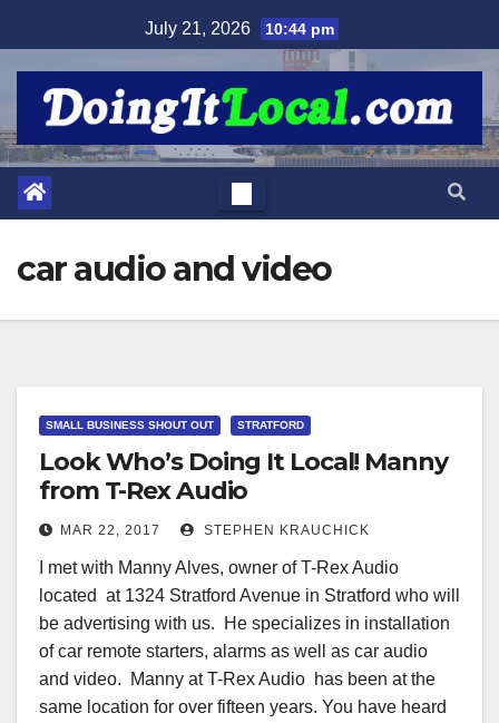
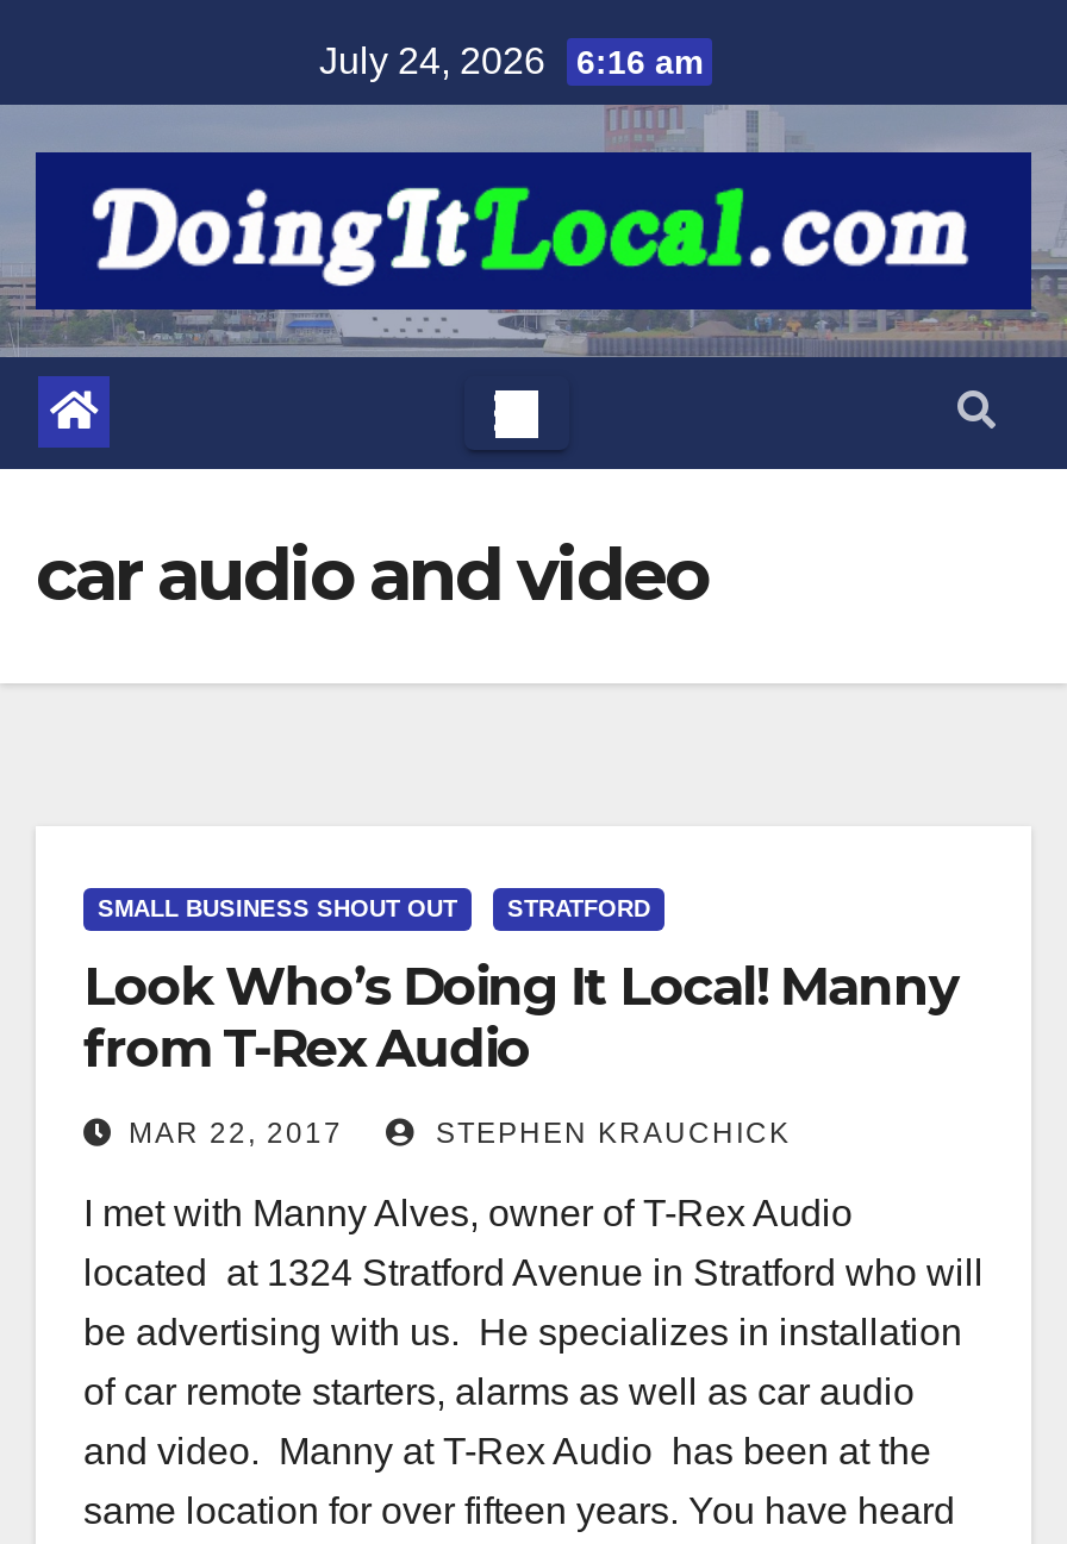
[144,19,334,38] July 21, 2026 10:44 pm -> [319,40,703,81] July 24, 2026 6:16 am

